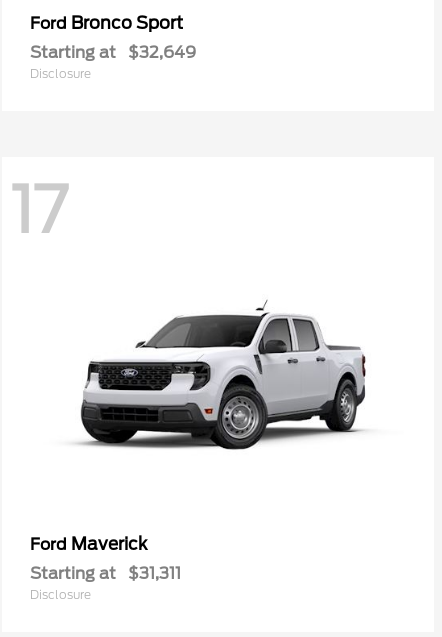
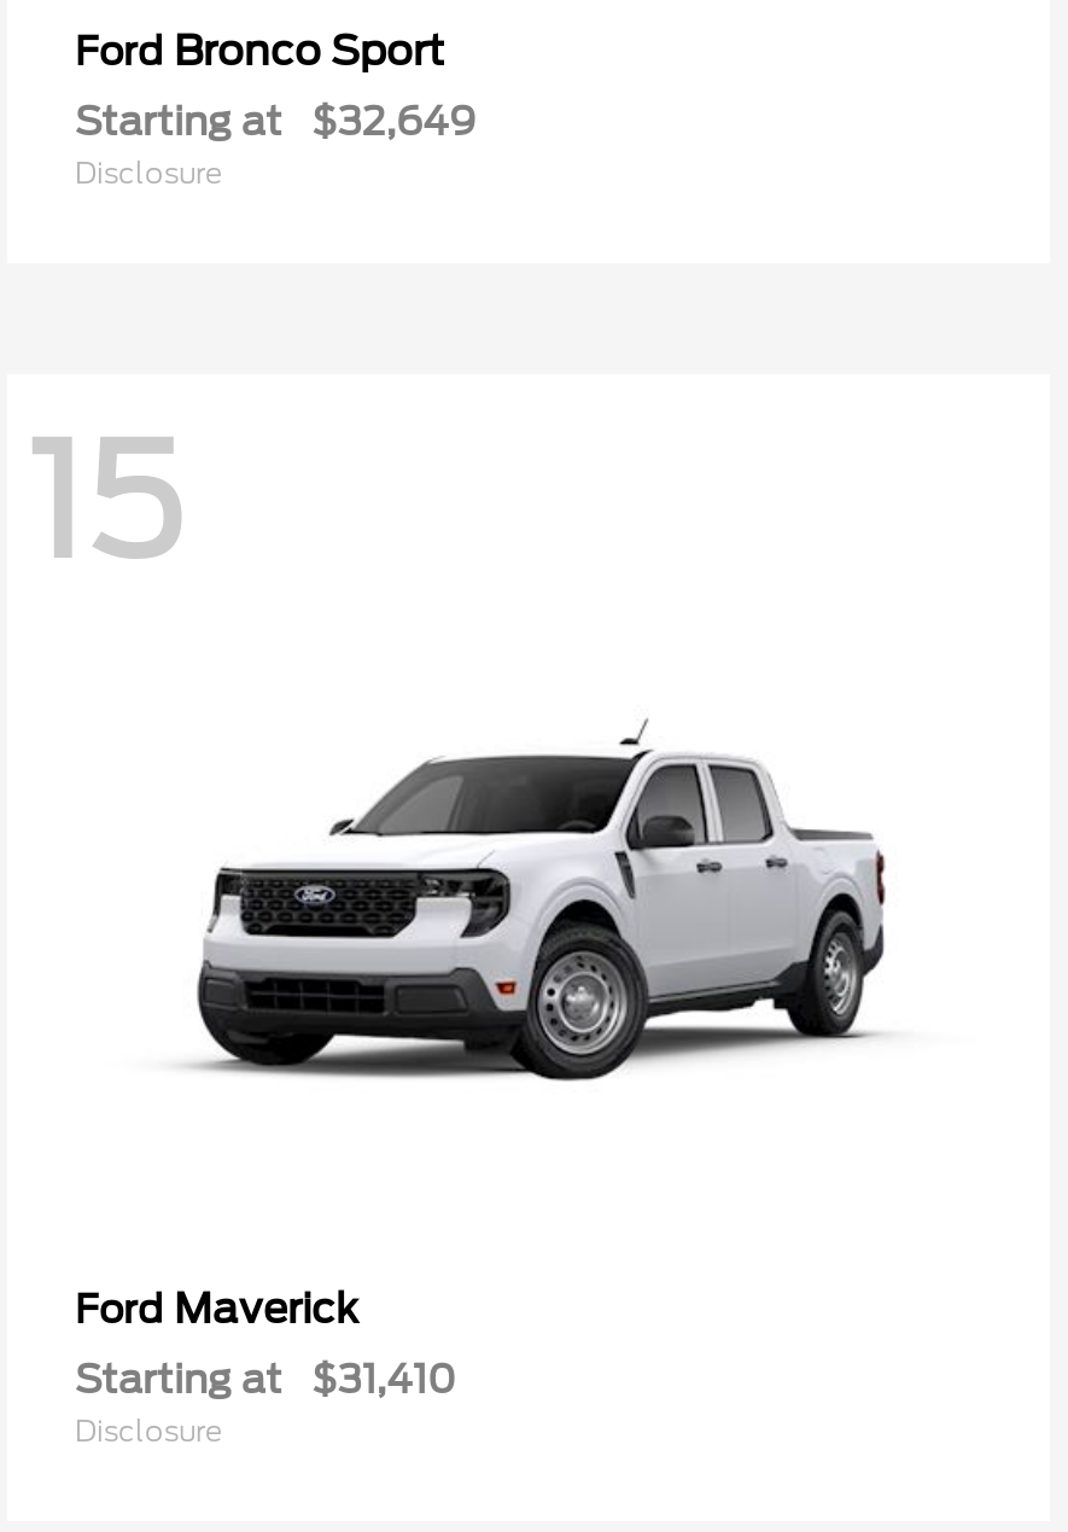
[10,172,67,248] 17 -> [27,409,183,593] 15
[30,564,181,583] Starting at $31,311 -> [75,1357,456,1403] Starting at $31,410

